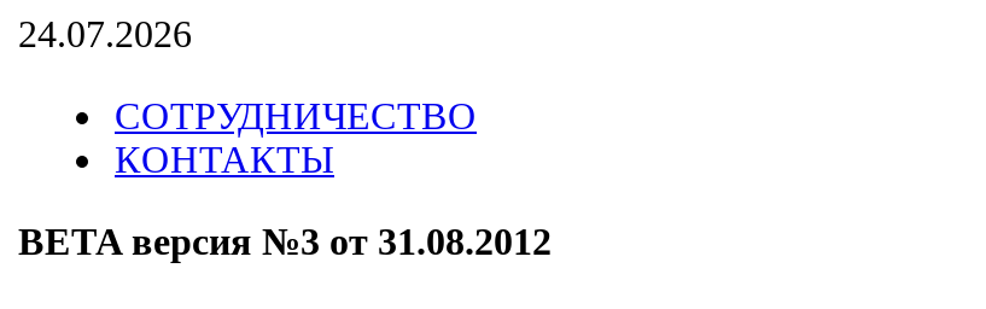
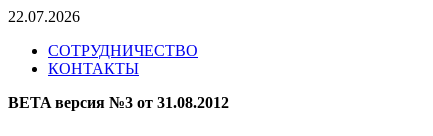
[18,13,192,54] 24.07.2026 -> [8,8,80,25] 22.07.2026

